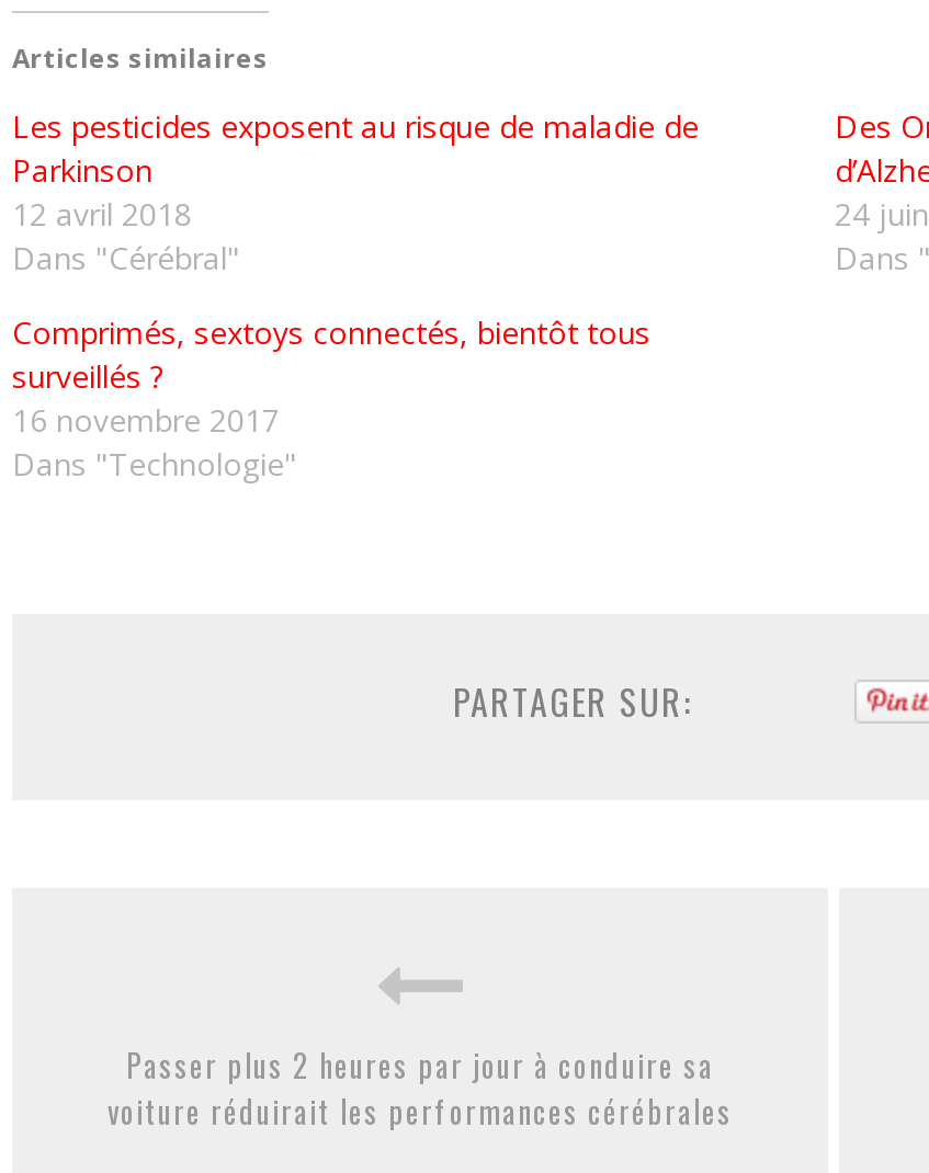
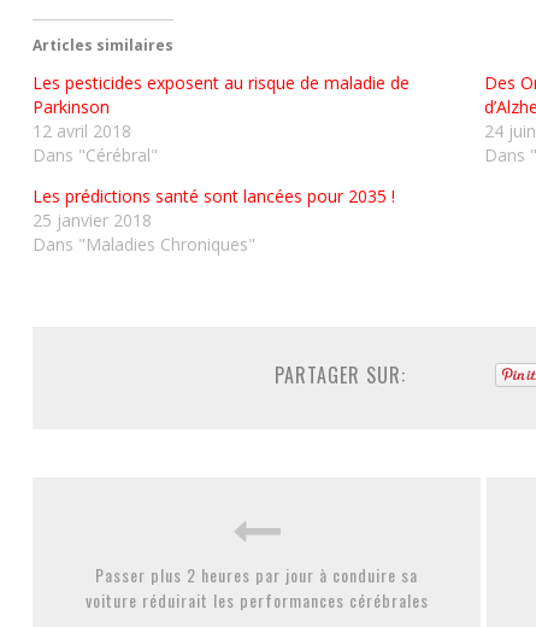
[12,311,650,485] Comprimés, sextoys connectés, bientôt tous | surveillés ? | 16 novembre 2017 | Dans "Technologie" -> [33,184,395,256] Les prédictions santé sont lancées pour 2035 ! | 25 janvier 2018 | Dans "Maladies Chroniques"

